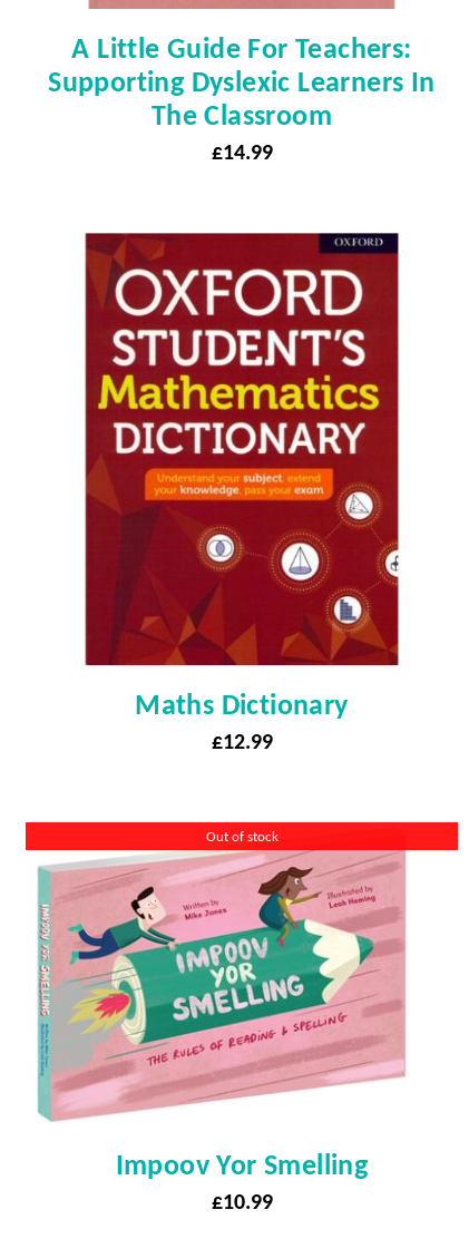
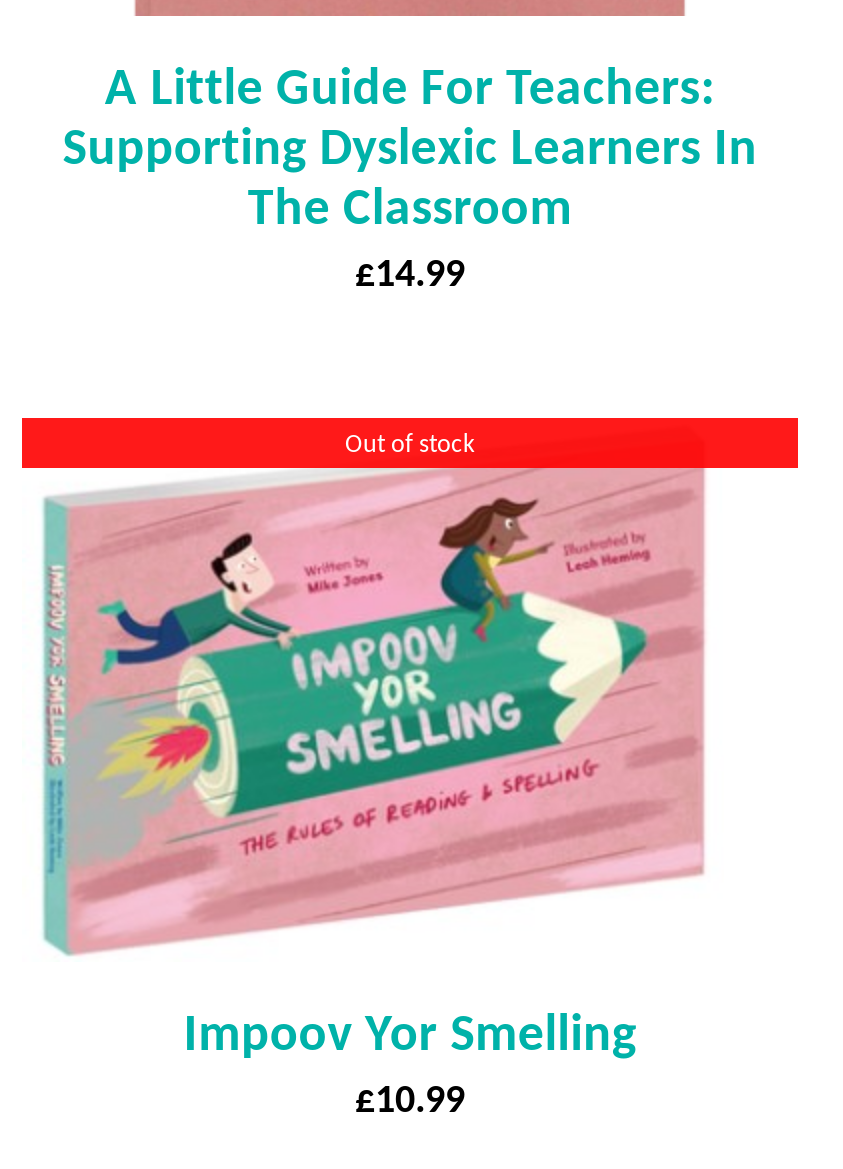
[84,232,400,755] [image] | Maths Dictionary | £12.99 -> none

